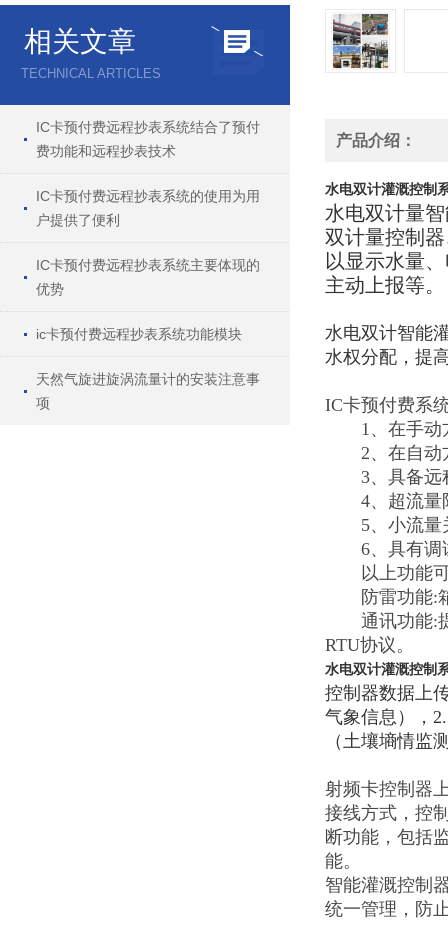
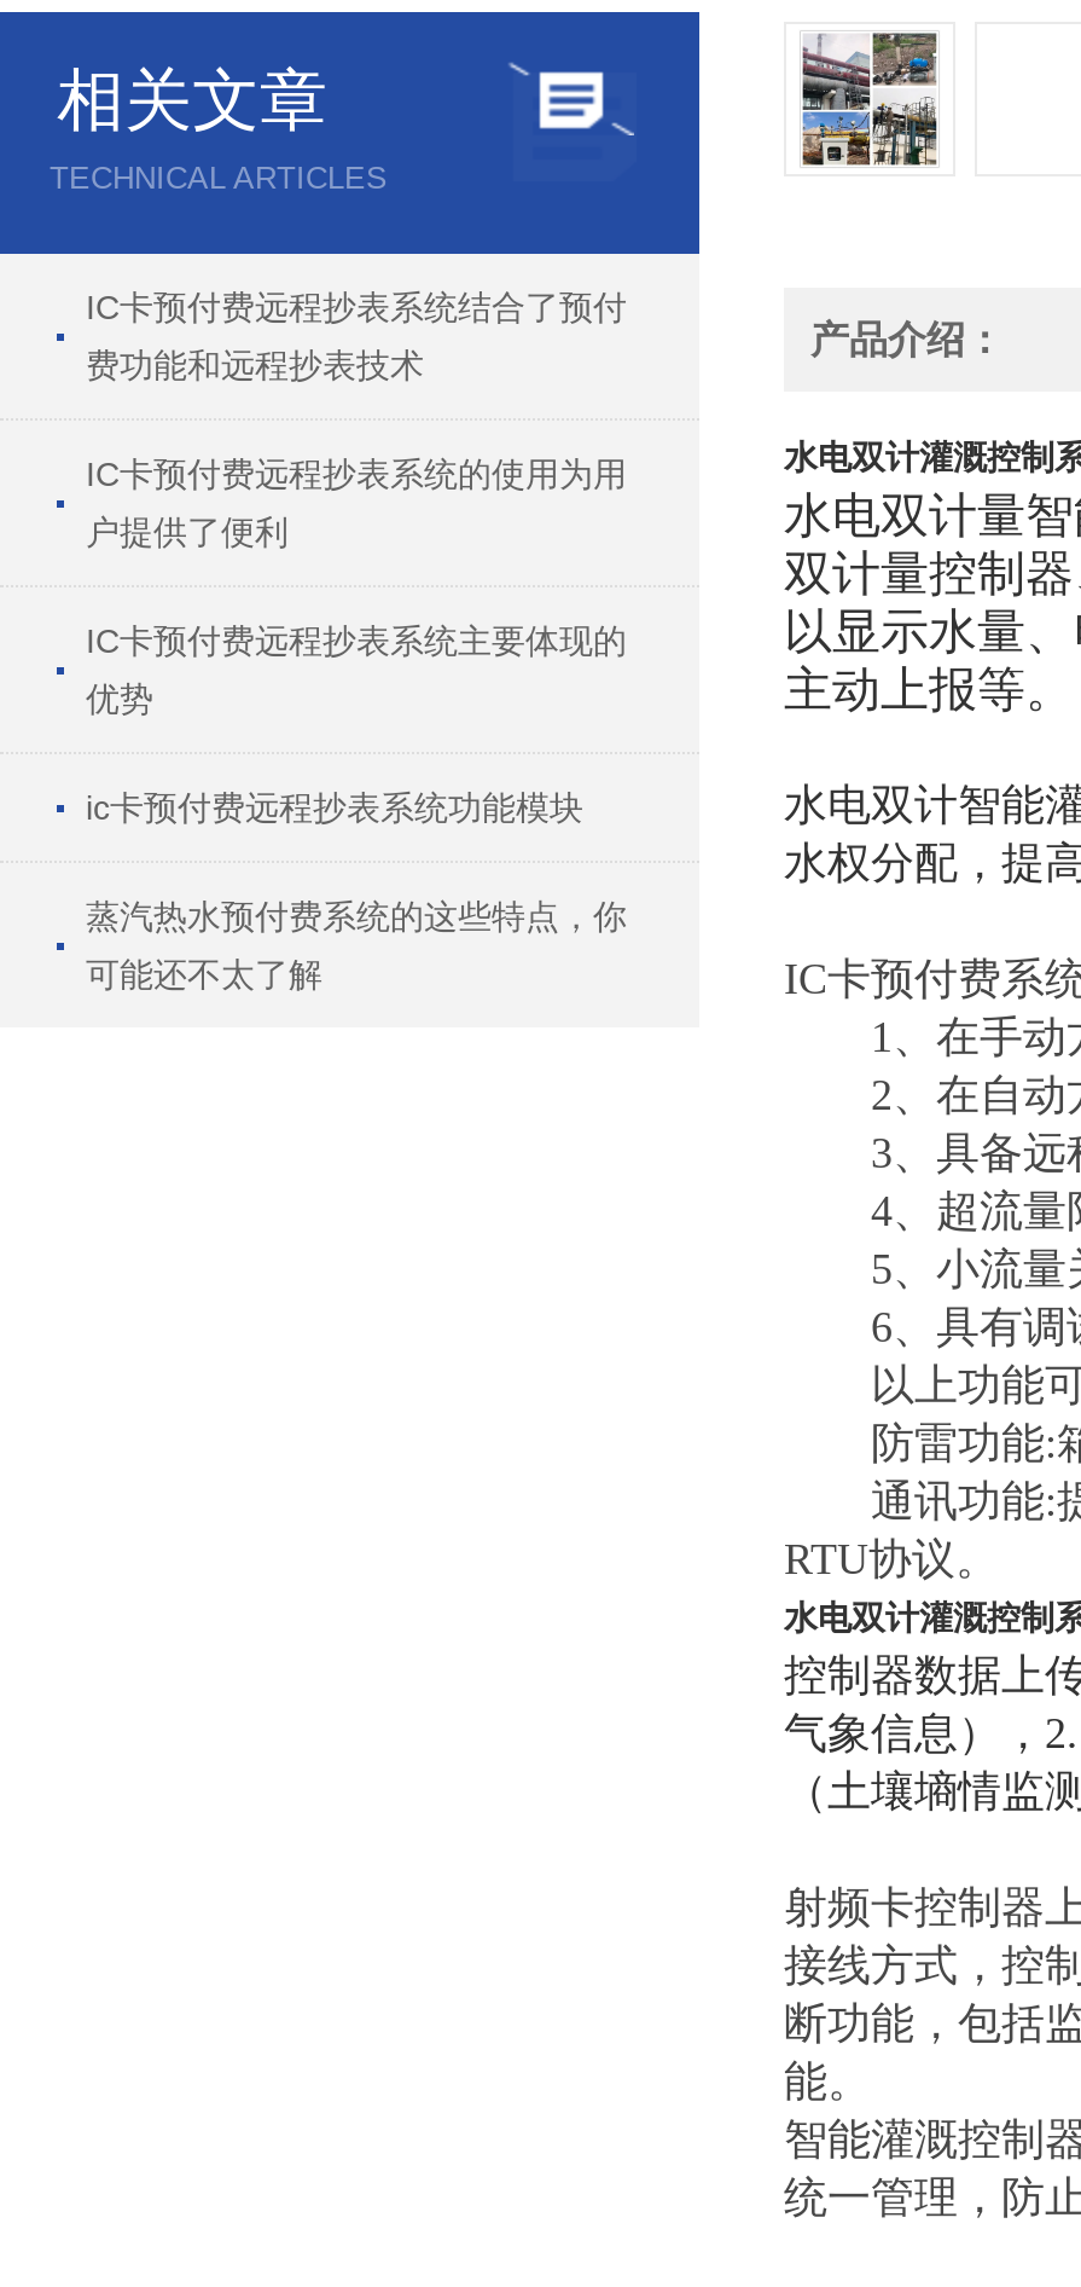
[36,371,260,387] 天然气旋进旋涡流量计的安装注意事 -> [86,897,627,936] 蒸汽热水预付费系统的这些特点，你
[36,395,50,411] 项 -> [86,955,322,994] 可能还不太了解

